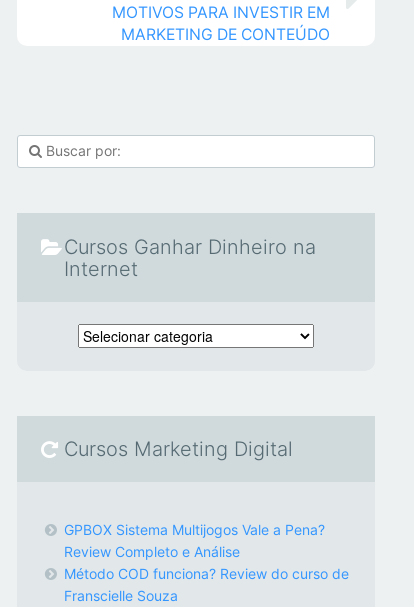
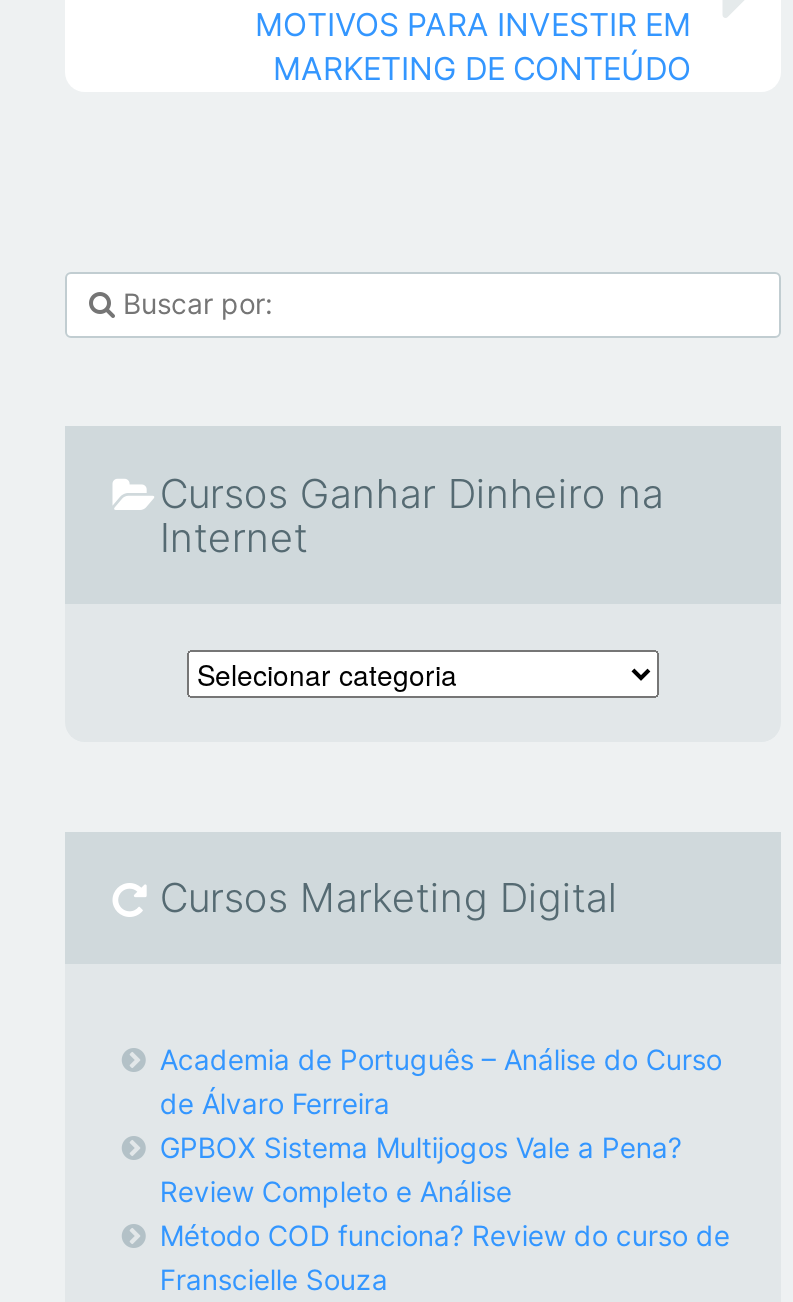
none -> [160,1041,722,1119] Academia de Português – Análise do Curso | de Álvaro Ferreira

